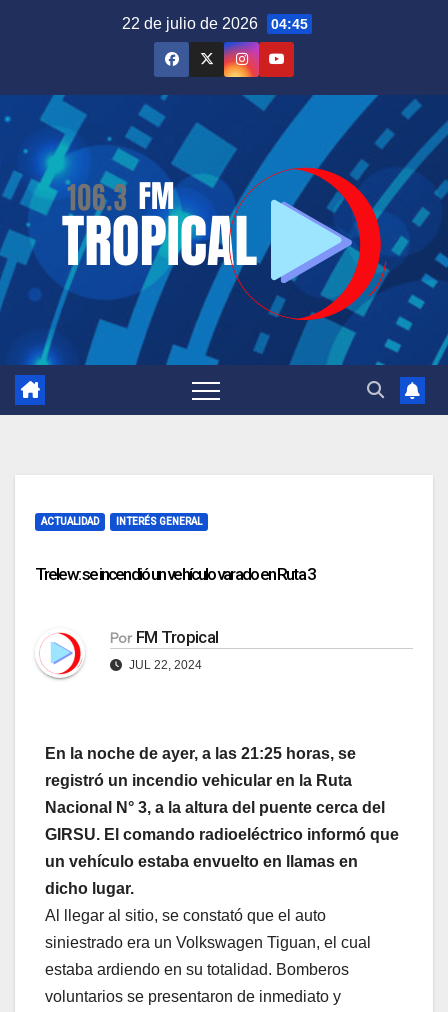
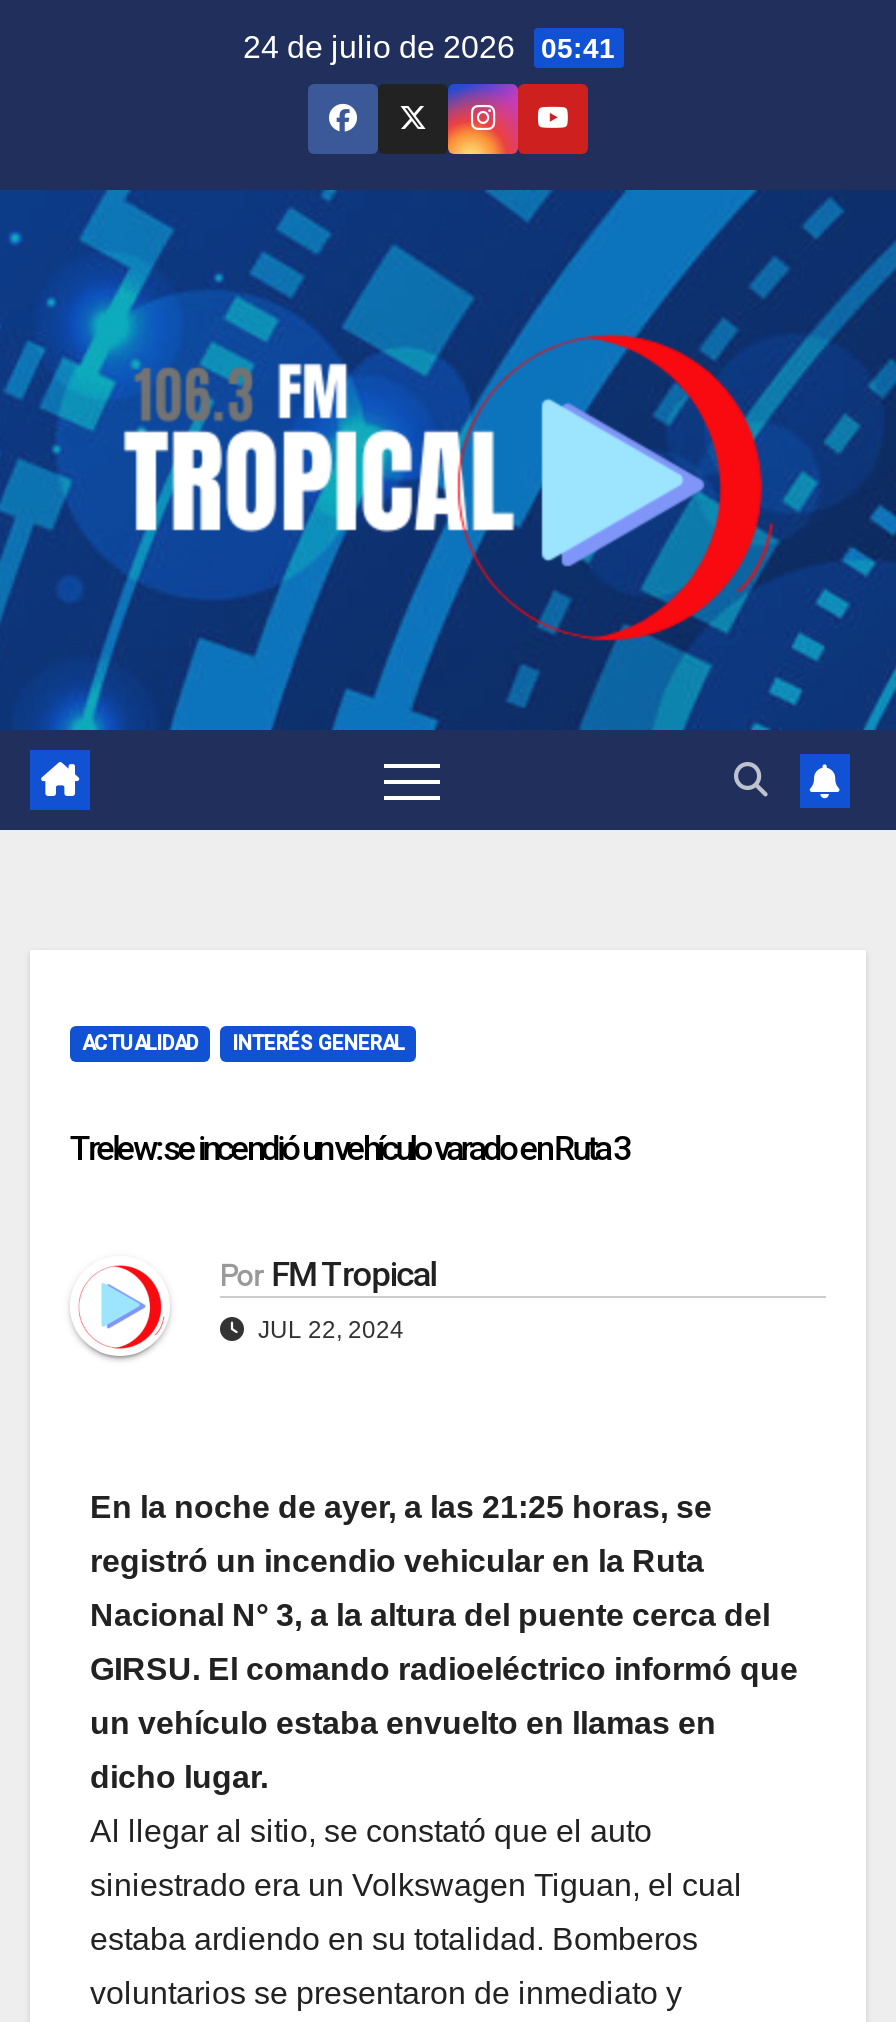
[121,15,307,32] 22 de julio de 2026 04:45 -> [243,30,615,64] 24 de julio de 2026 05:41

